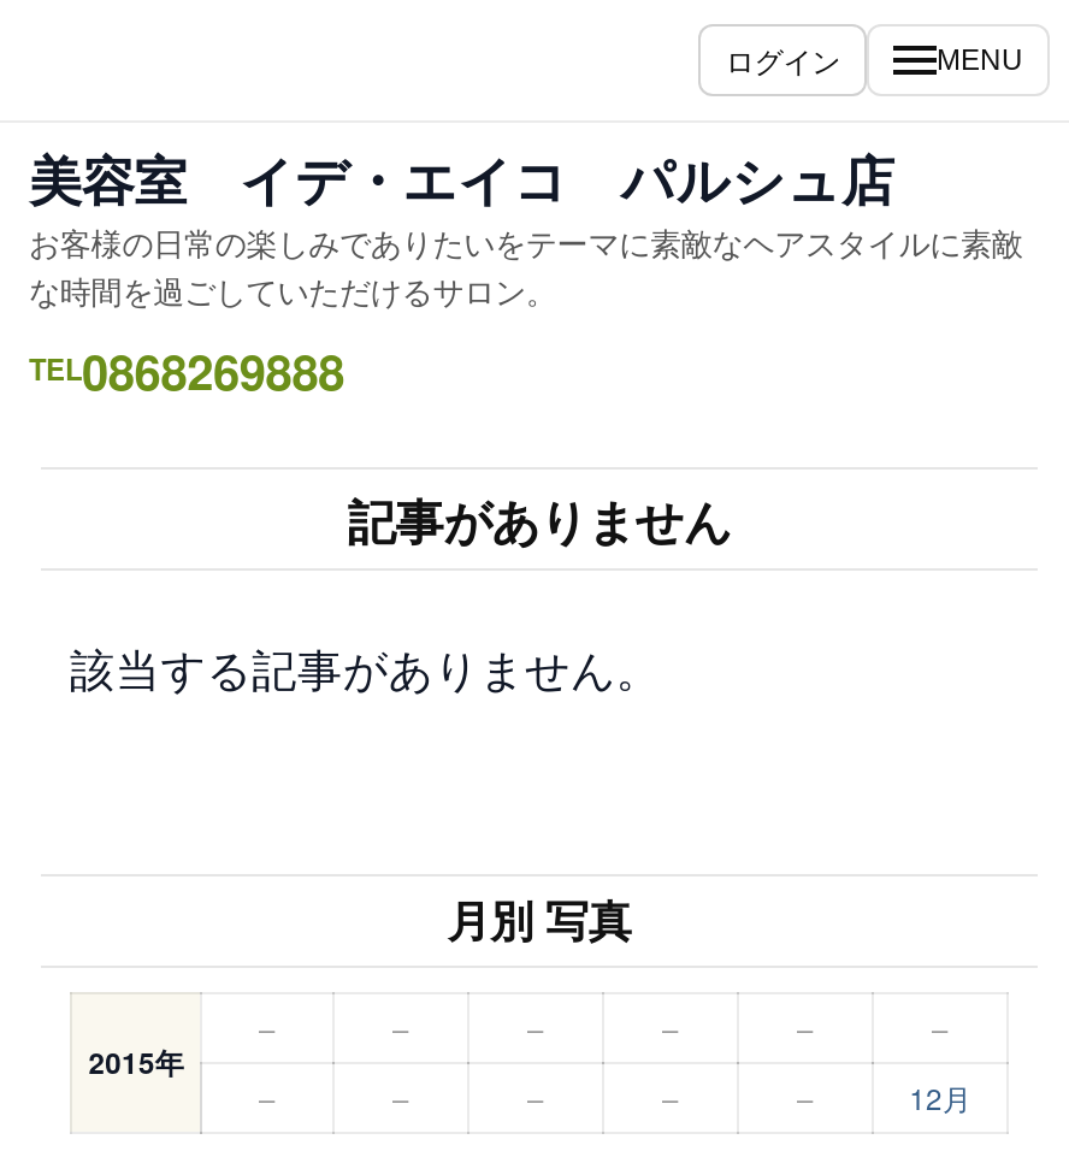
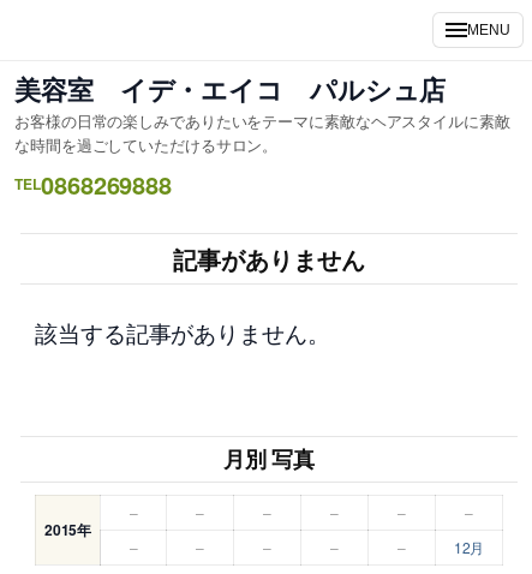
[726,39,840,79] ログイン -> none

